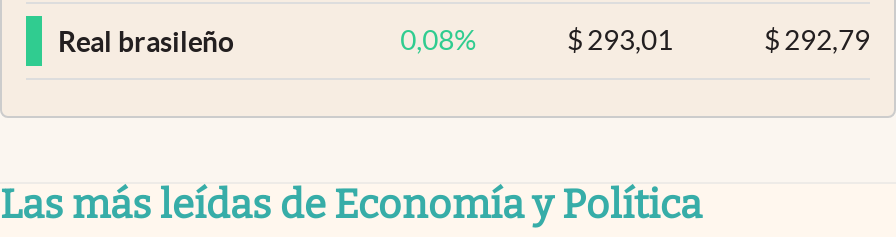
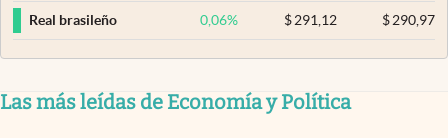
[400,24,476,56] 0,08% -> [200,12,238,28] 0,06%
[567,24,673,56] $ 293,01 -> [283,12,336,28] $ 291,12
[764,24,870,56] $ 292,79 -> [382,12,435,28] $ 290,97

